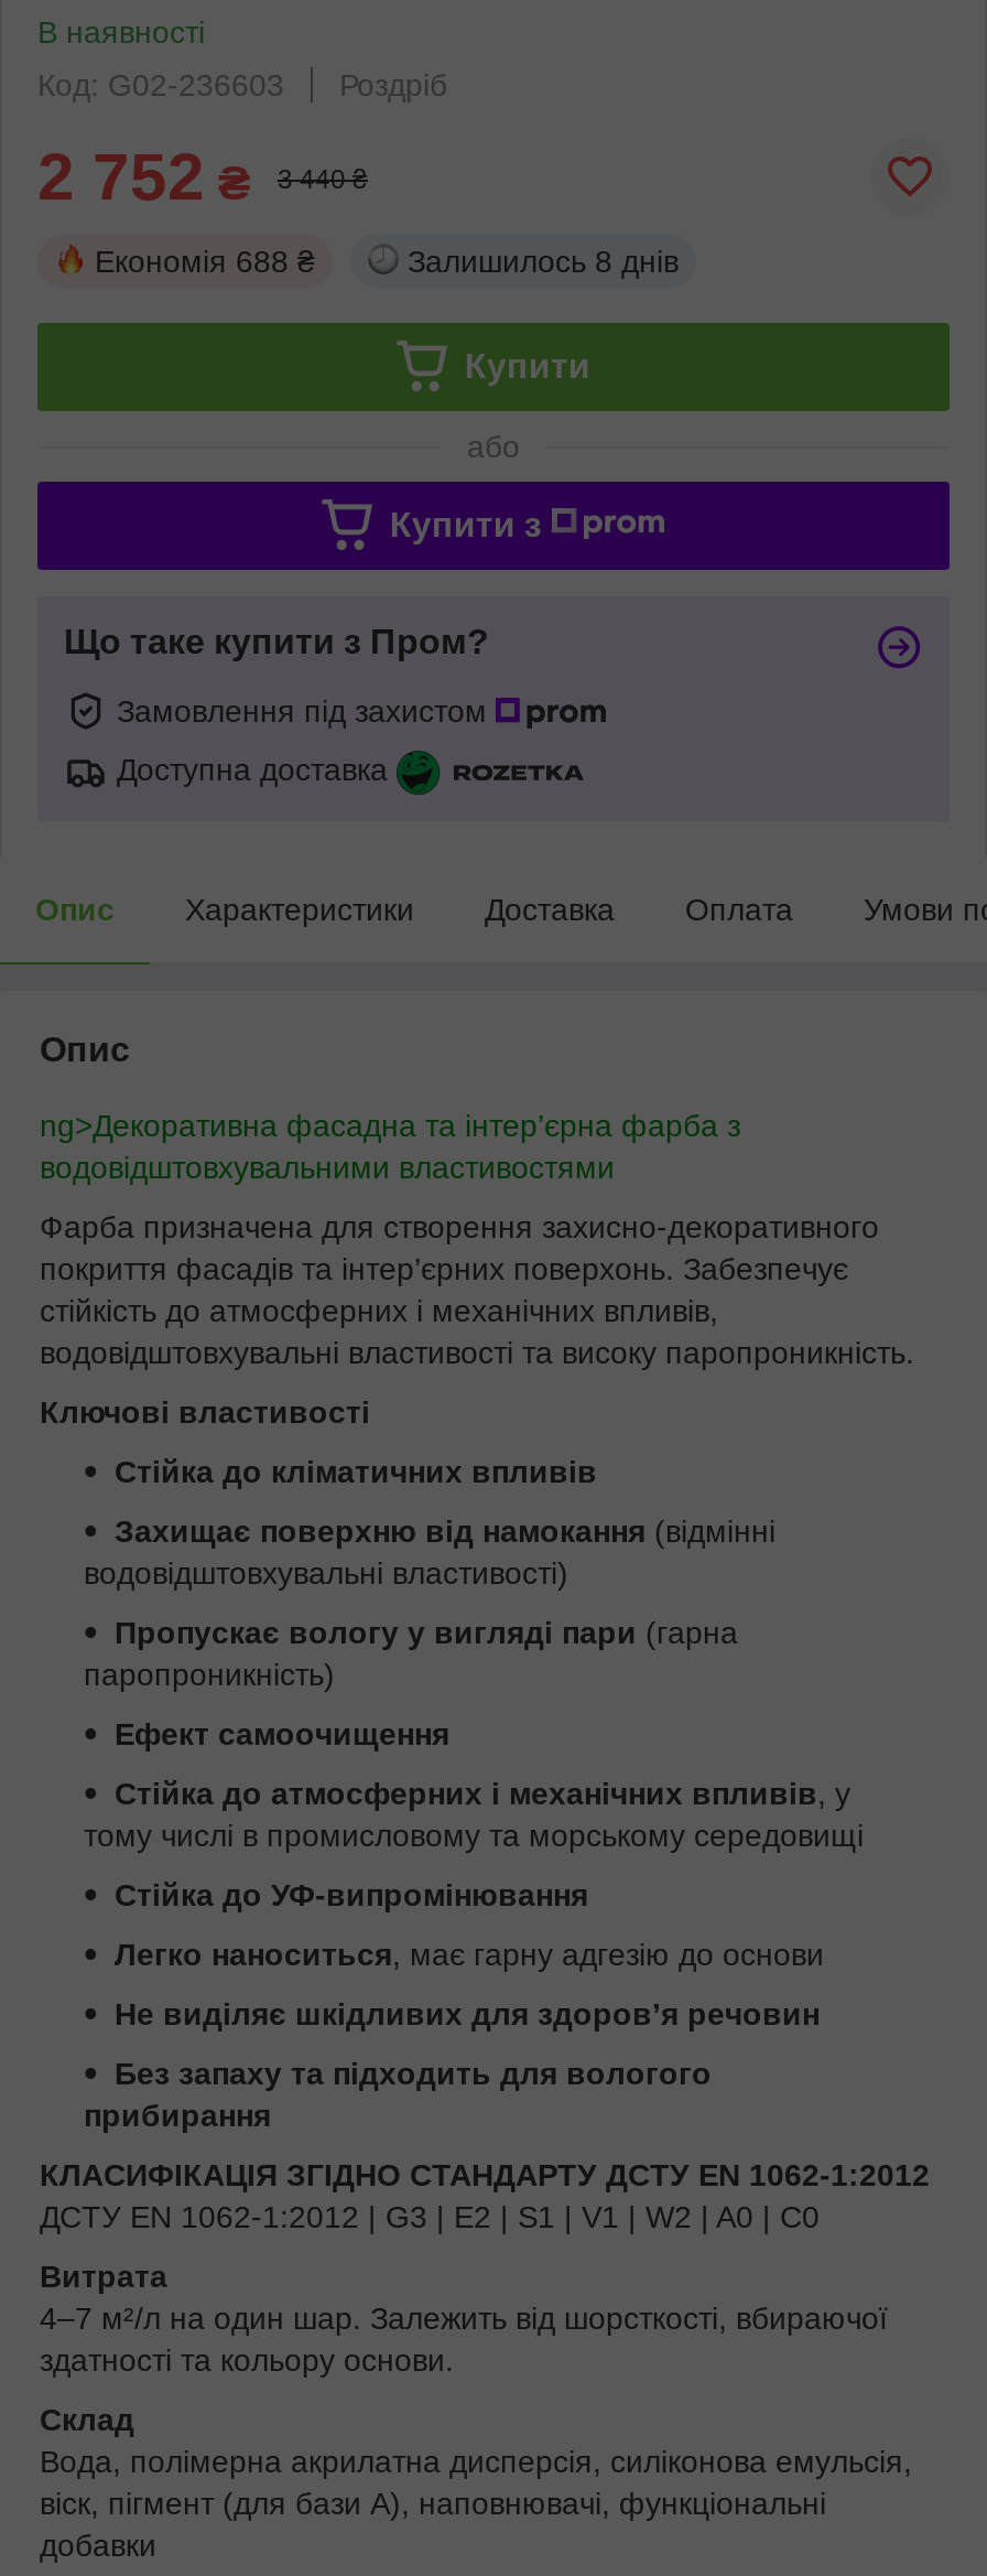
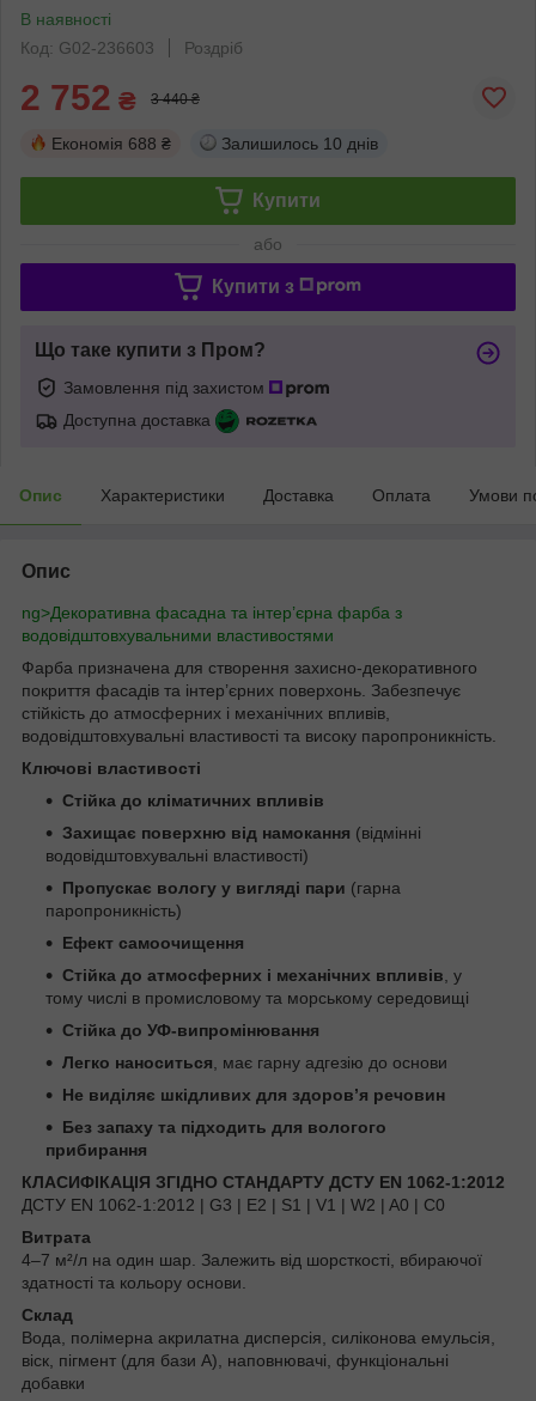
[408,243,679,278] Залишилось 8 днів -> [221,134,378,153] Залишилось 10 днів

